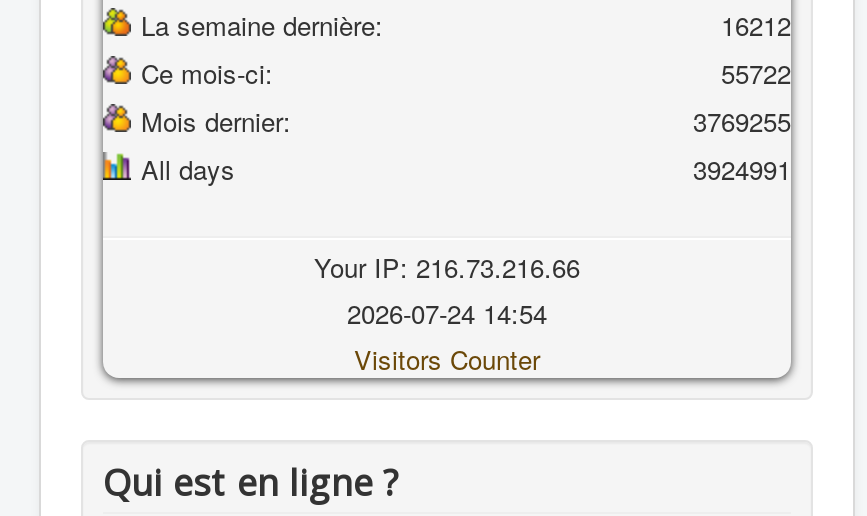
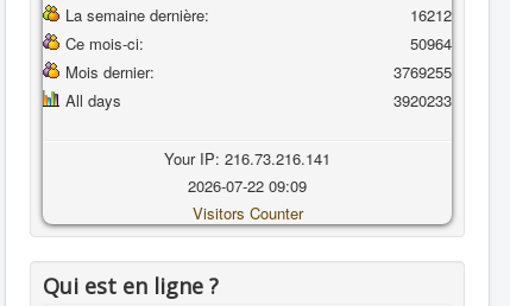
[721,54,791,92] 55722 -> [410,32,452,54] 50964
[693,150,791,188] 3924991 -> [393,89,452,111] 3920233
[314,248,580,286] Your IP: 216.73.216.66 -> [164,147,330,169] Your IP: 216.73.216.141
[347,294,547,332] 2026-07-24 14:54 -> [188,174,307,197] 2026-07-22 09:09

